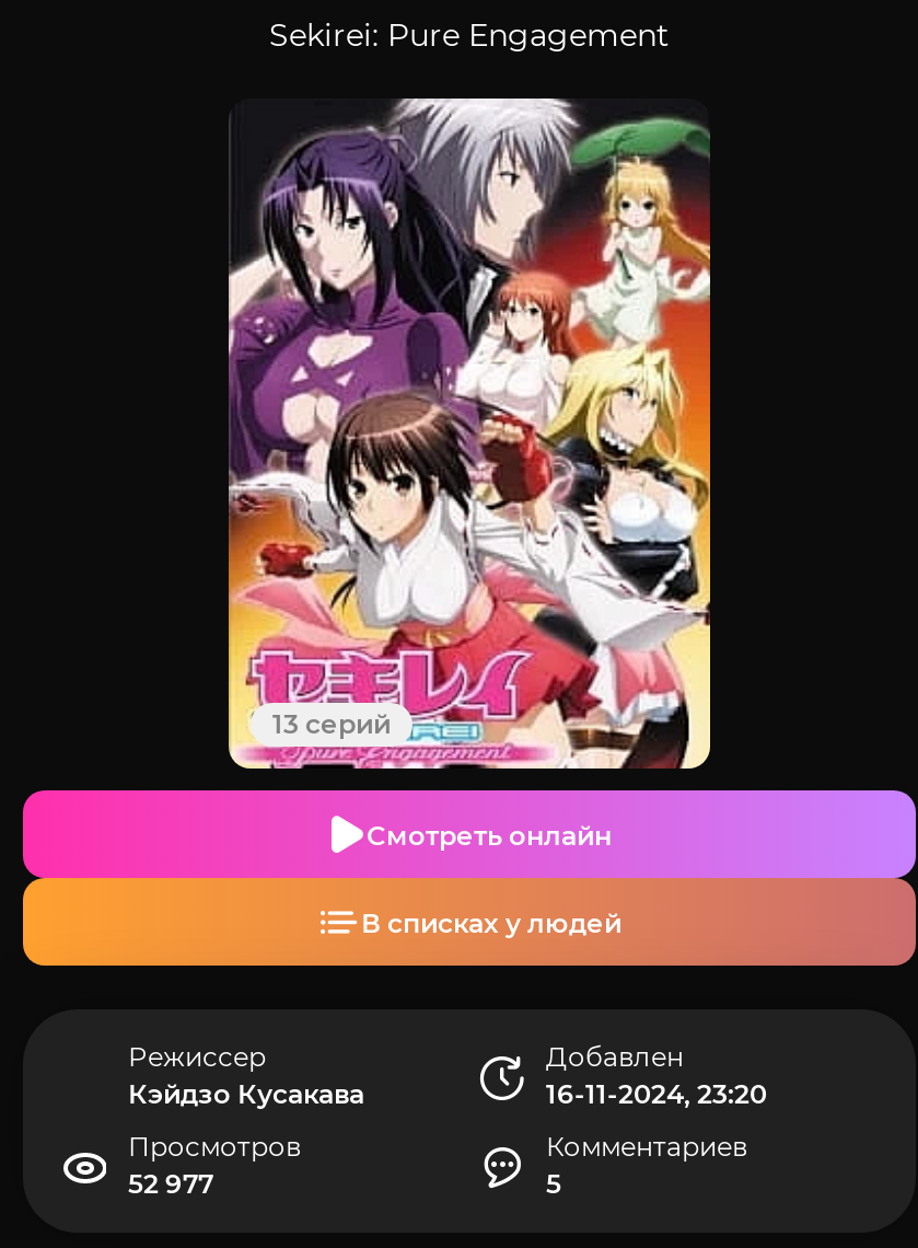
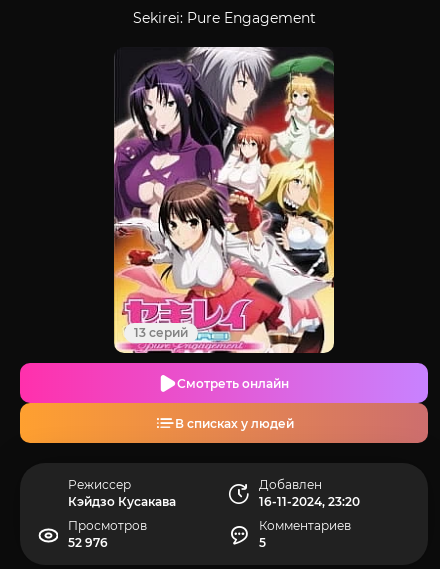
[128,1167,213,1200] 52 977 -> [68,535,108,550] 52 976

